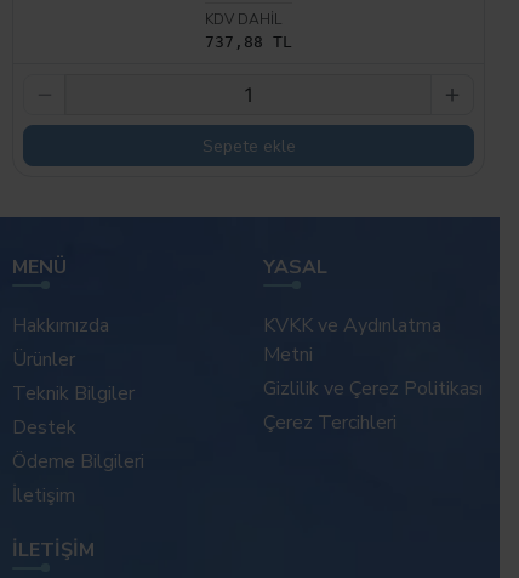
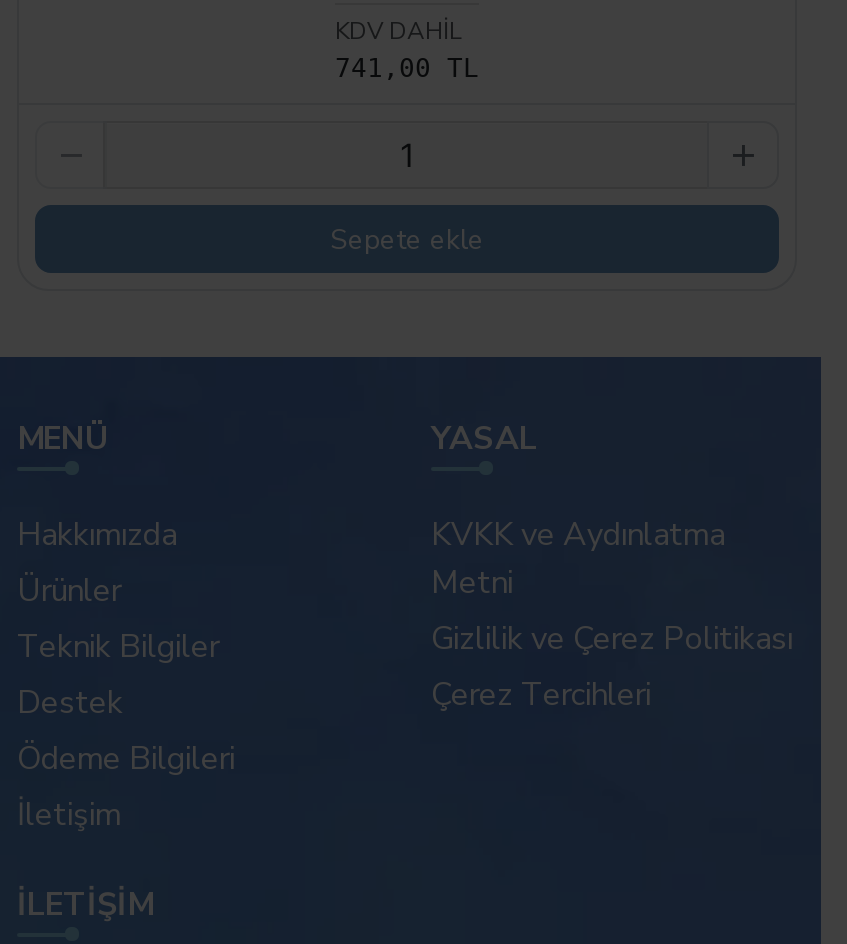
[205,33,292,51] 737,88 TL -> [335,54,479,84] 741,00 TL

